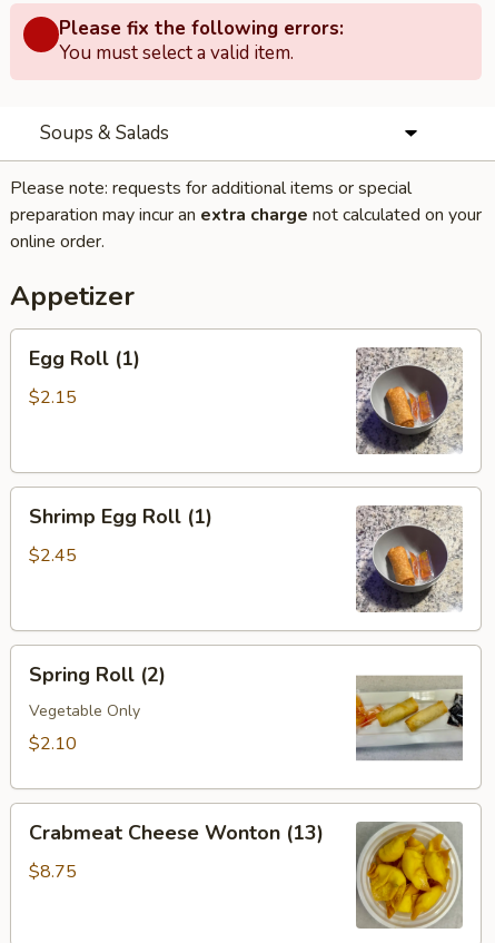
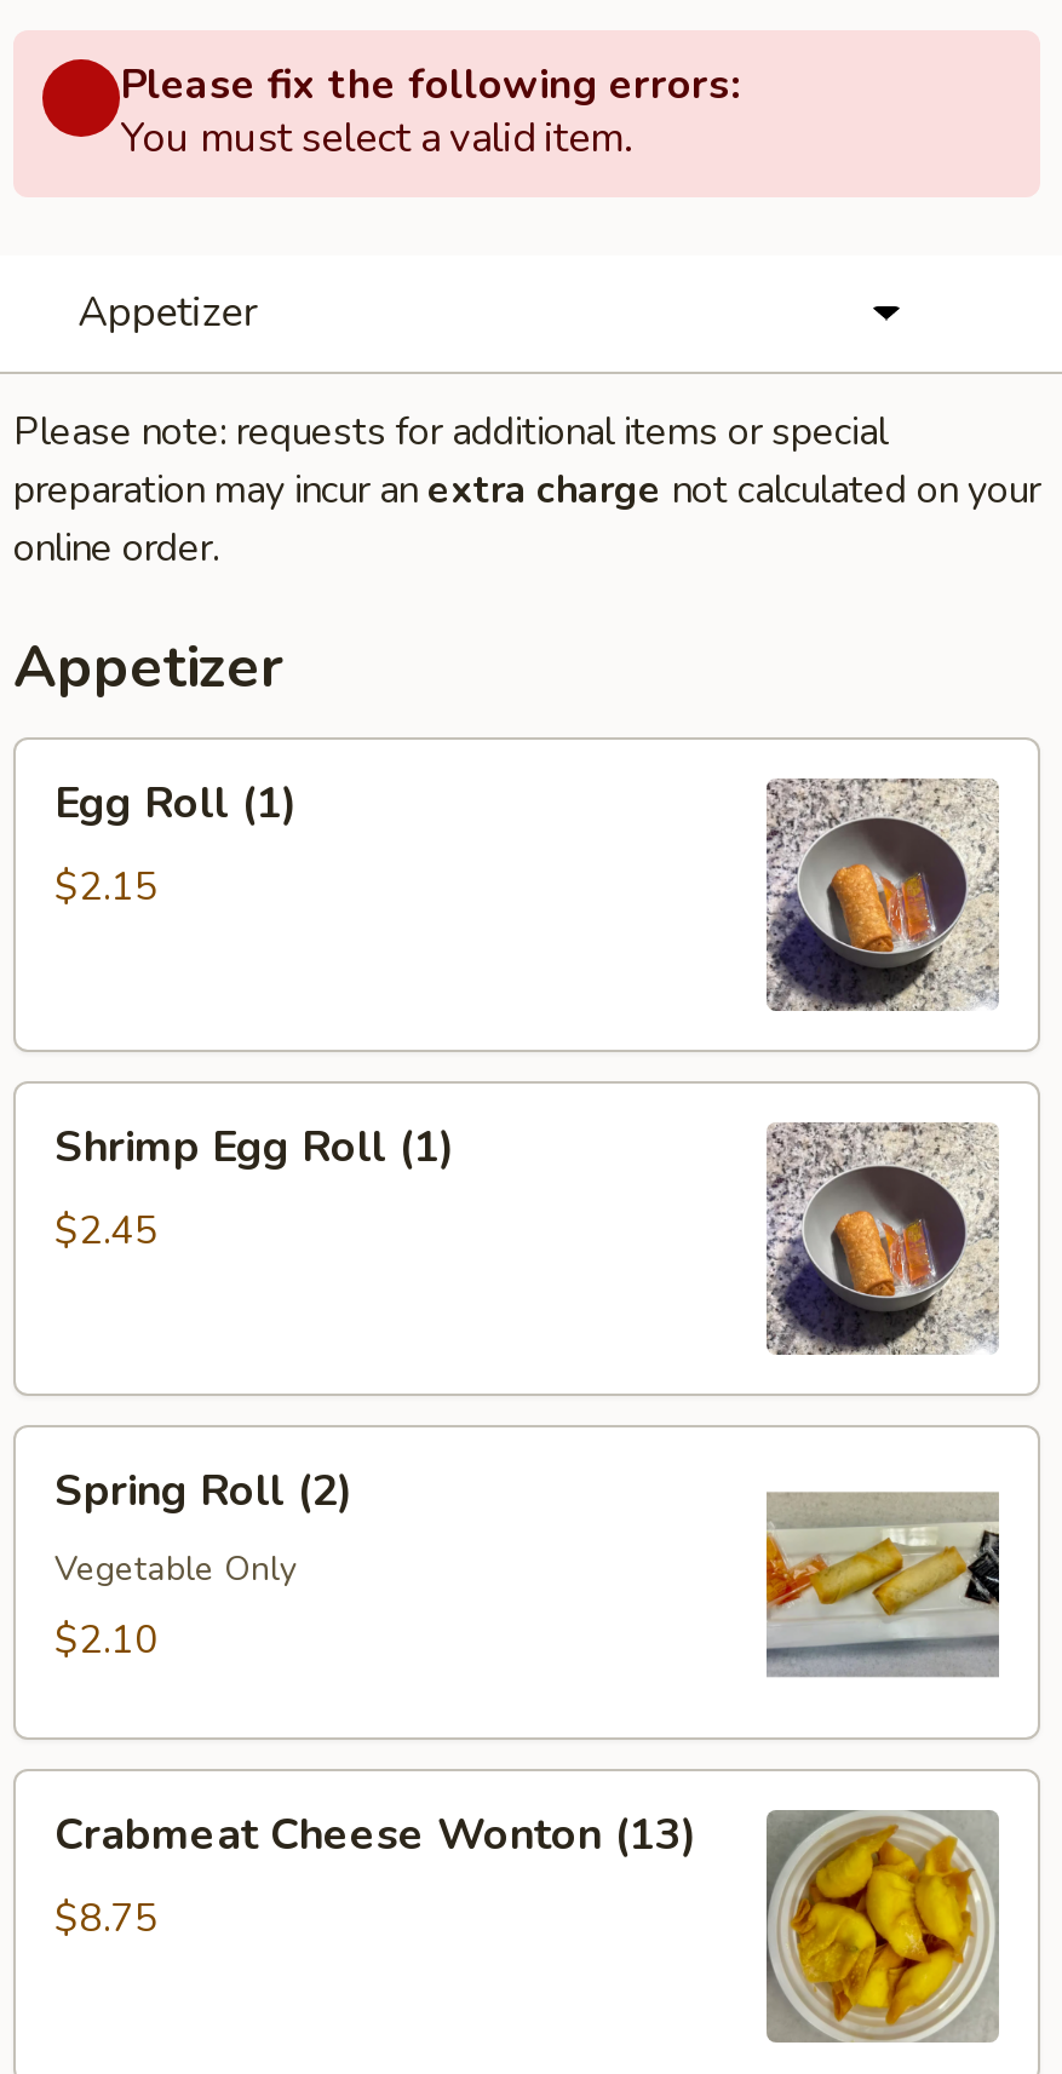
[40,120,169,146] Soups & Salads -> [78,285,259,340] Appetizer

